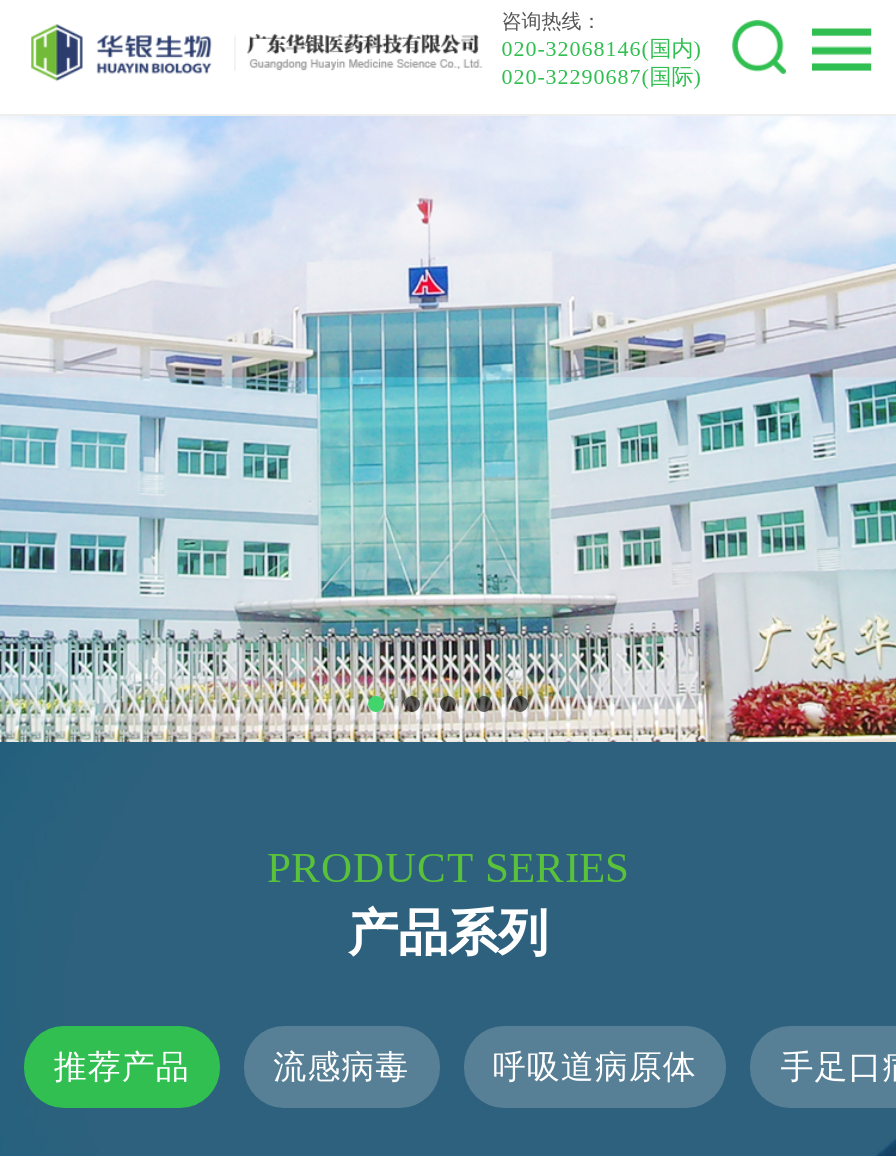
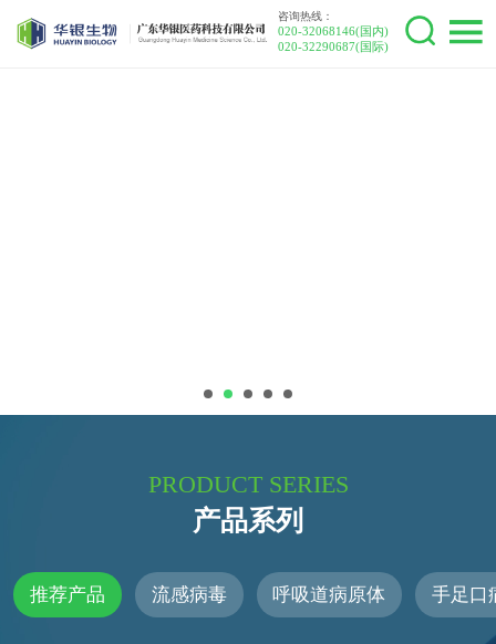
[6,114,890,744] [image] -> none

